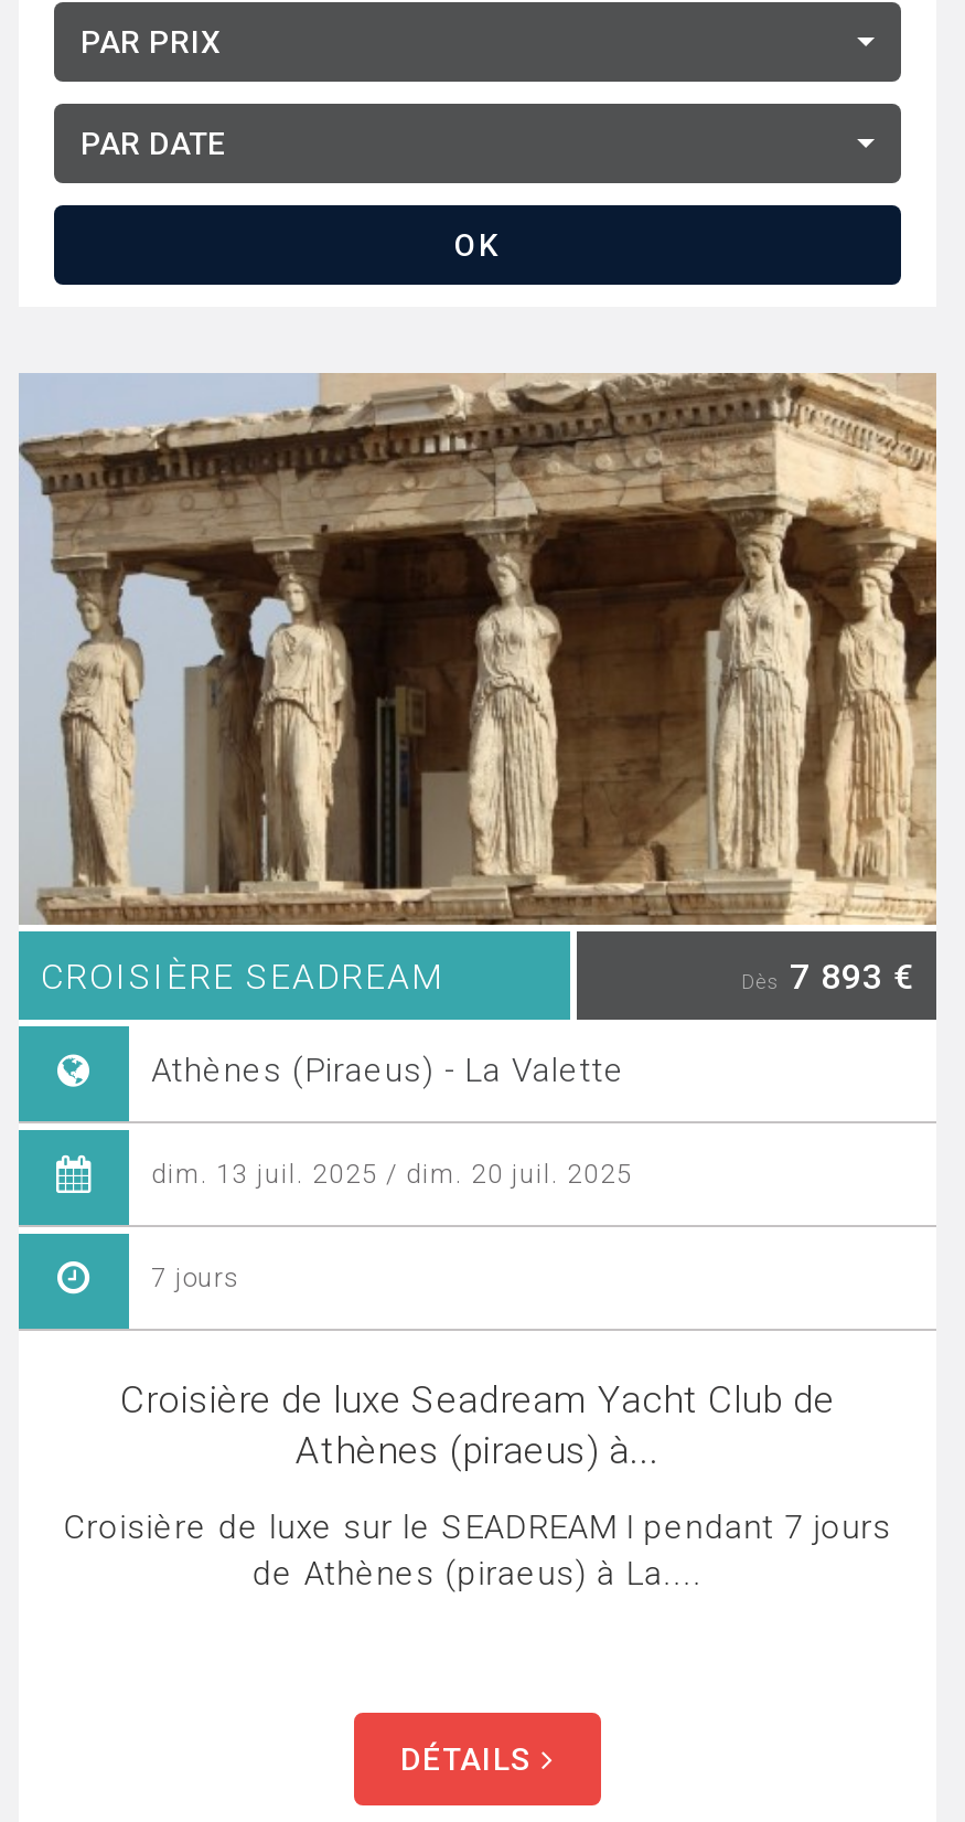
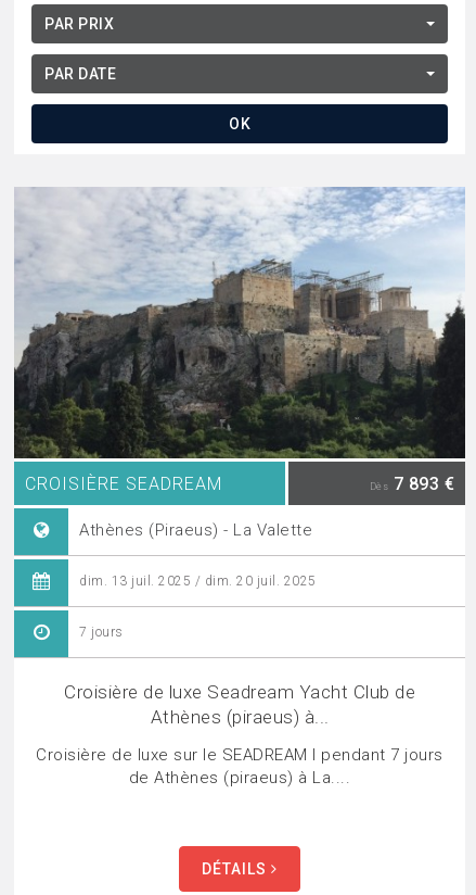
[19,371,939,927] [image] -> [13,187,466,459] [image]

